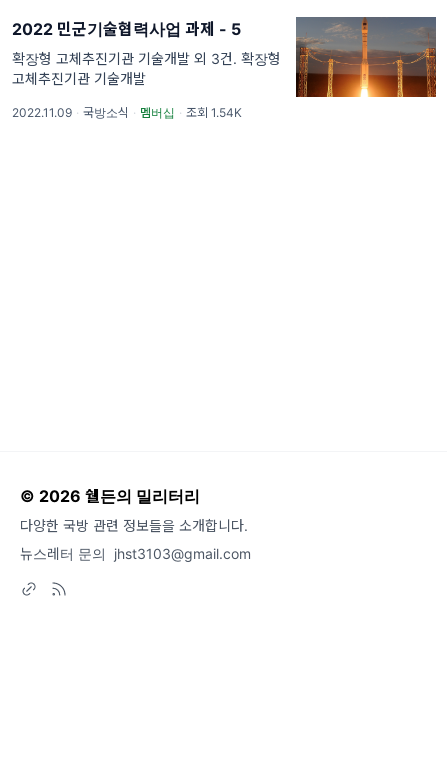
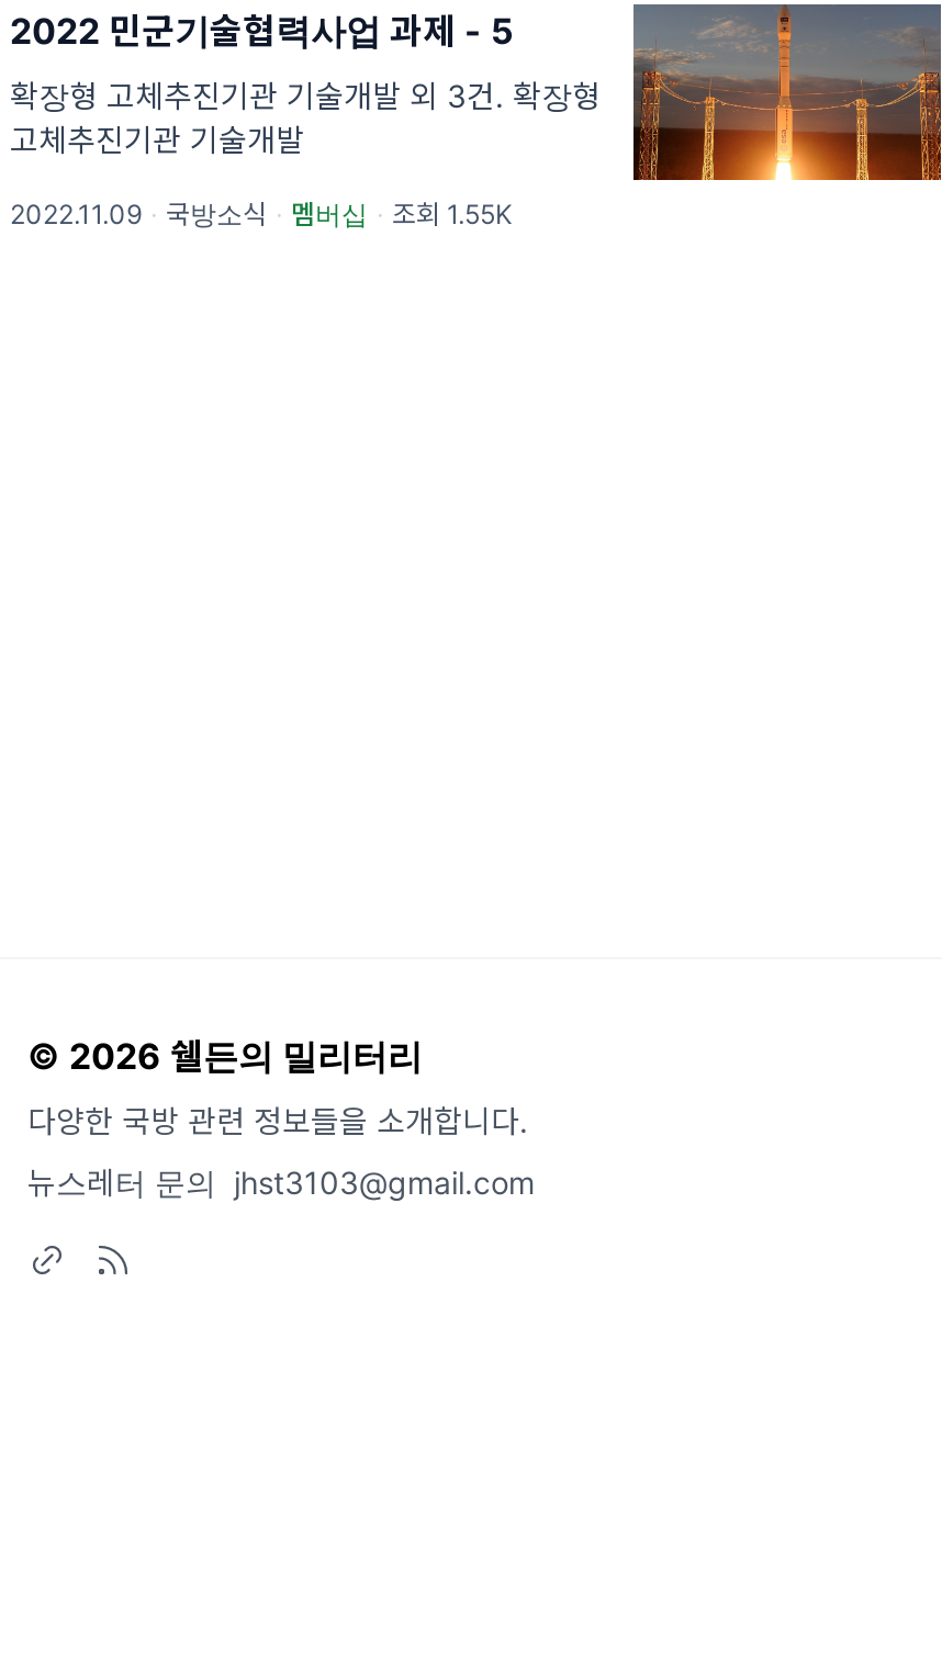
[12,105,242,120] 2022.11.09 · 국방소식 · 멤버십 · 조회 1.54K -> [10,198,513,230] 2022.11.09 · 국방소식 · 멤버십 · 조회 1.55K

